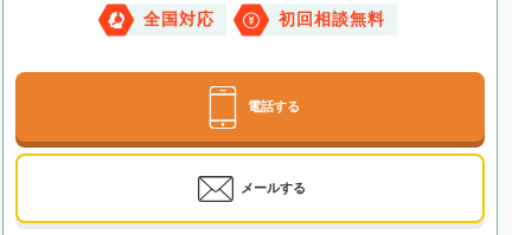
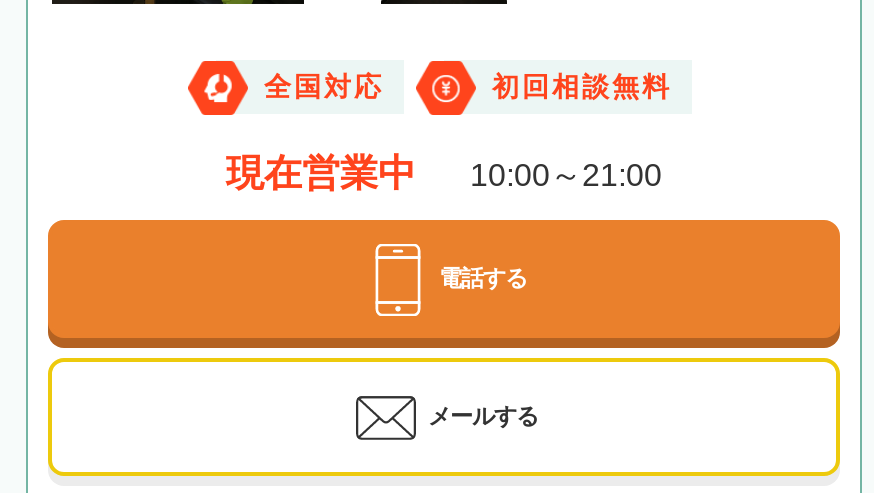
none -> [226,152,662,194] 現在営業中 | 10:00～21:00

